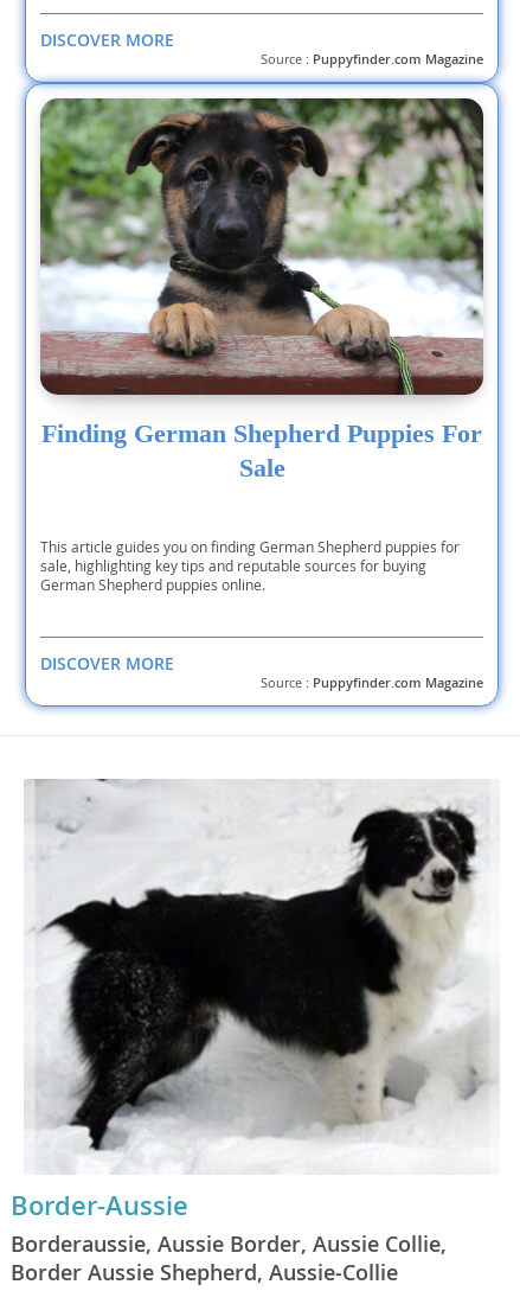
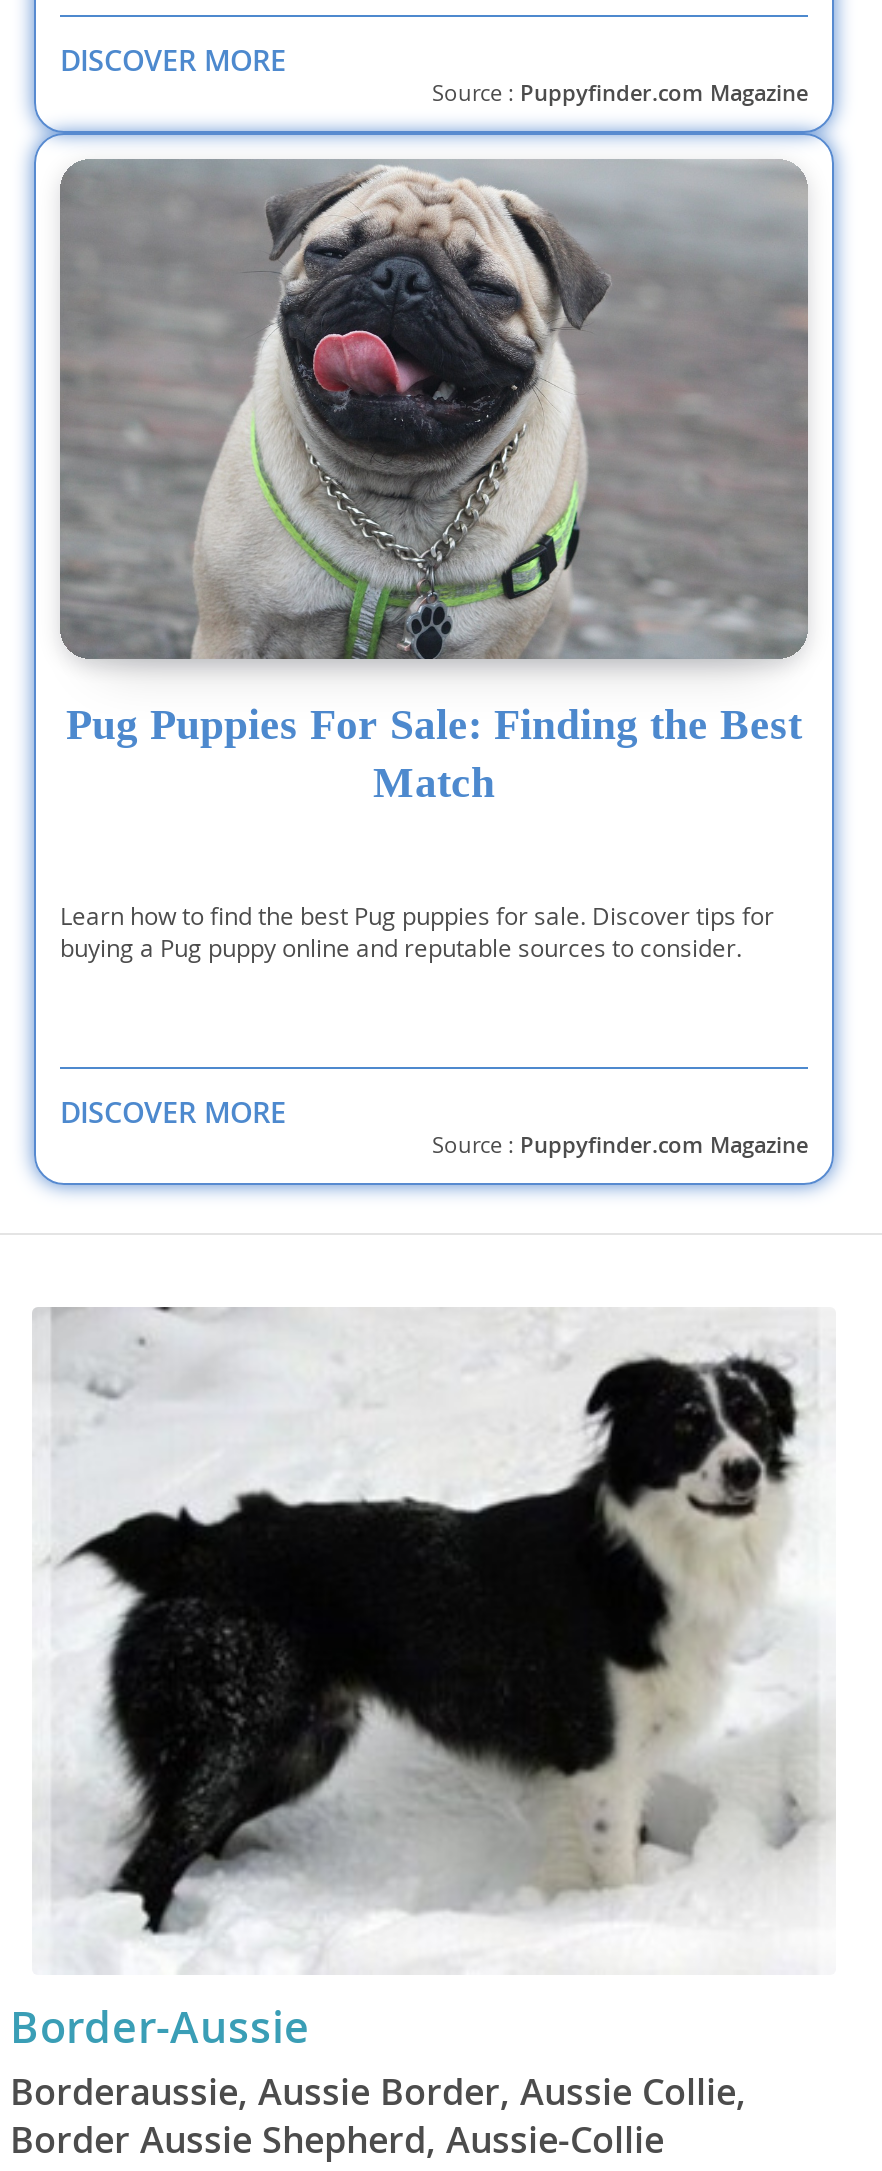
[40,98,483,482] [image] | Finding German Shepherd Puppies For | Sale -> [58,159,810,806] [image] | Pug Puppies For Sale: Finding the Best | Match
[40,537,460,593] This article guides you on finding German Shepherd puppies for | sale, highlighting key tips and reputable sources for buying | German Shepherd puppies online. -> [60,898,774,962] Learn how to find the best Pug puppies for sale. Discover tips for | buying a Pug puppy online and reputable sources to consider.

